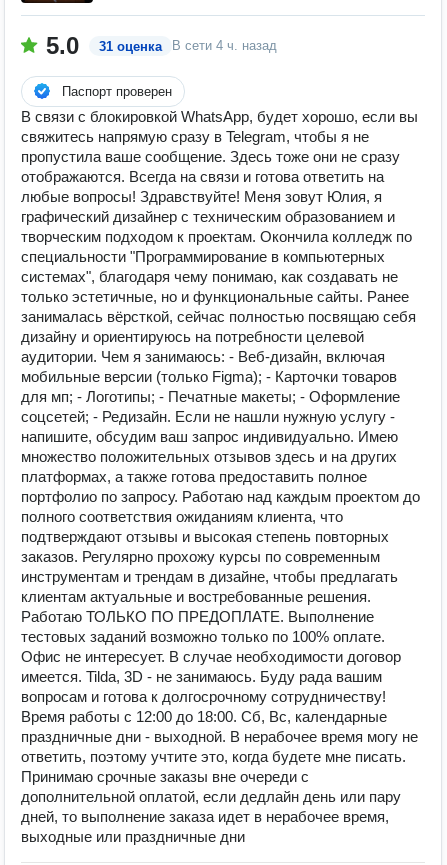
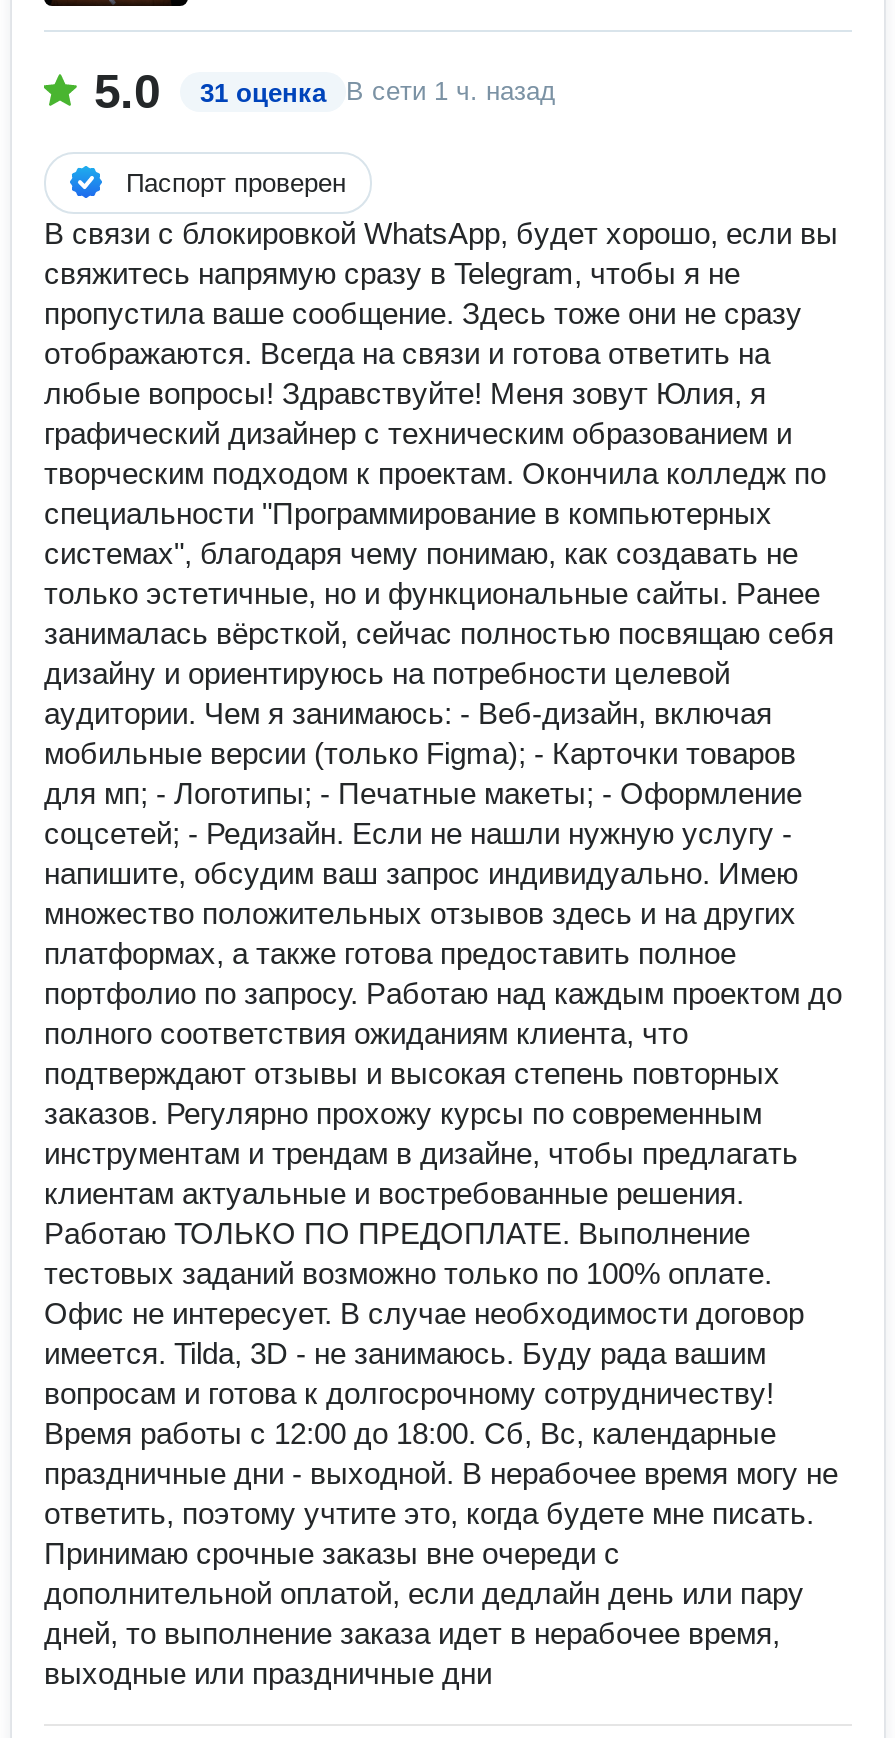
[46,32,277,59] 5.0 31 оценка В сети 4 ч. назад -> [94,64,556,118] 5.0 31 оценка В сети 1 ч. назад

